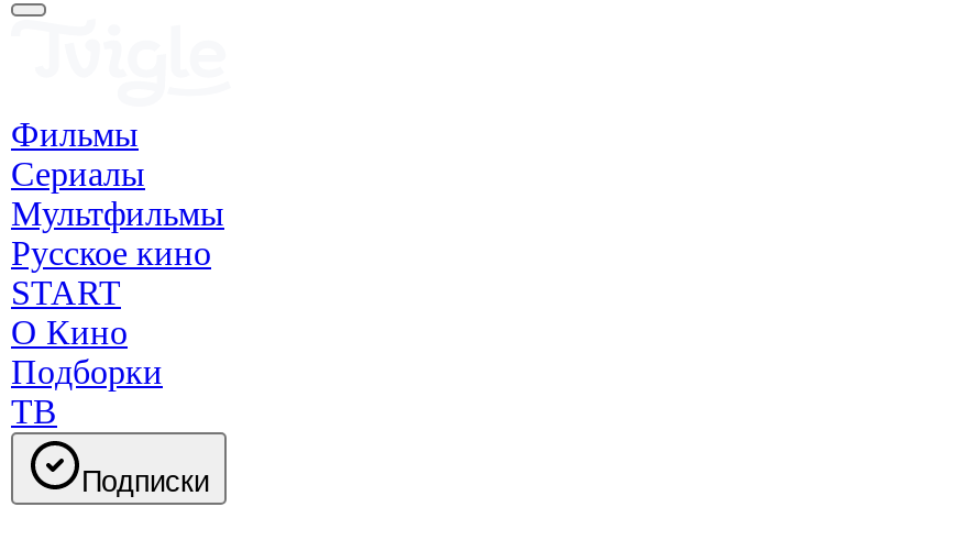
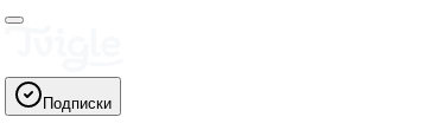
[11,115,224,430] Фильмы | Сериалы | Мультфильмы | Русское кино | START | О Кино | Подборки | ТВ -> none

